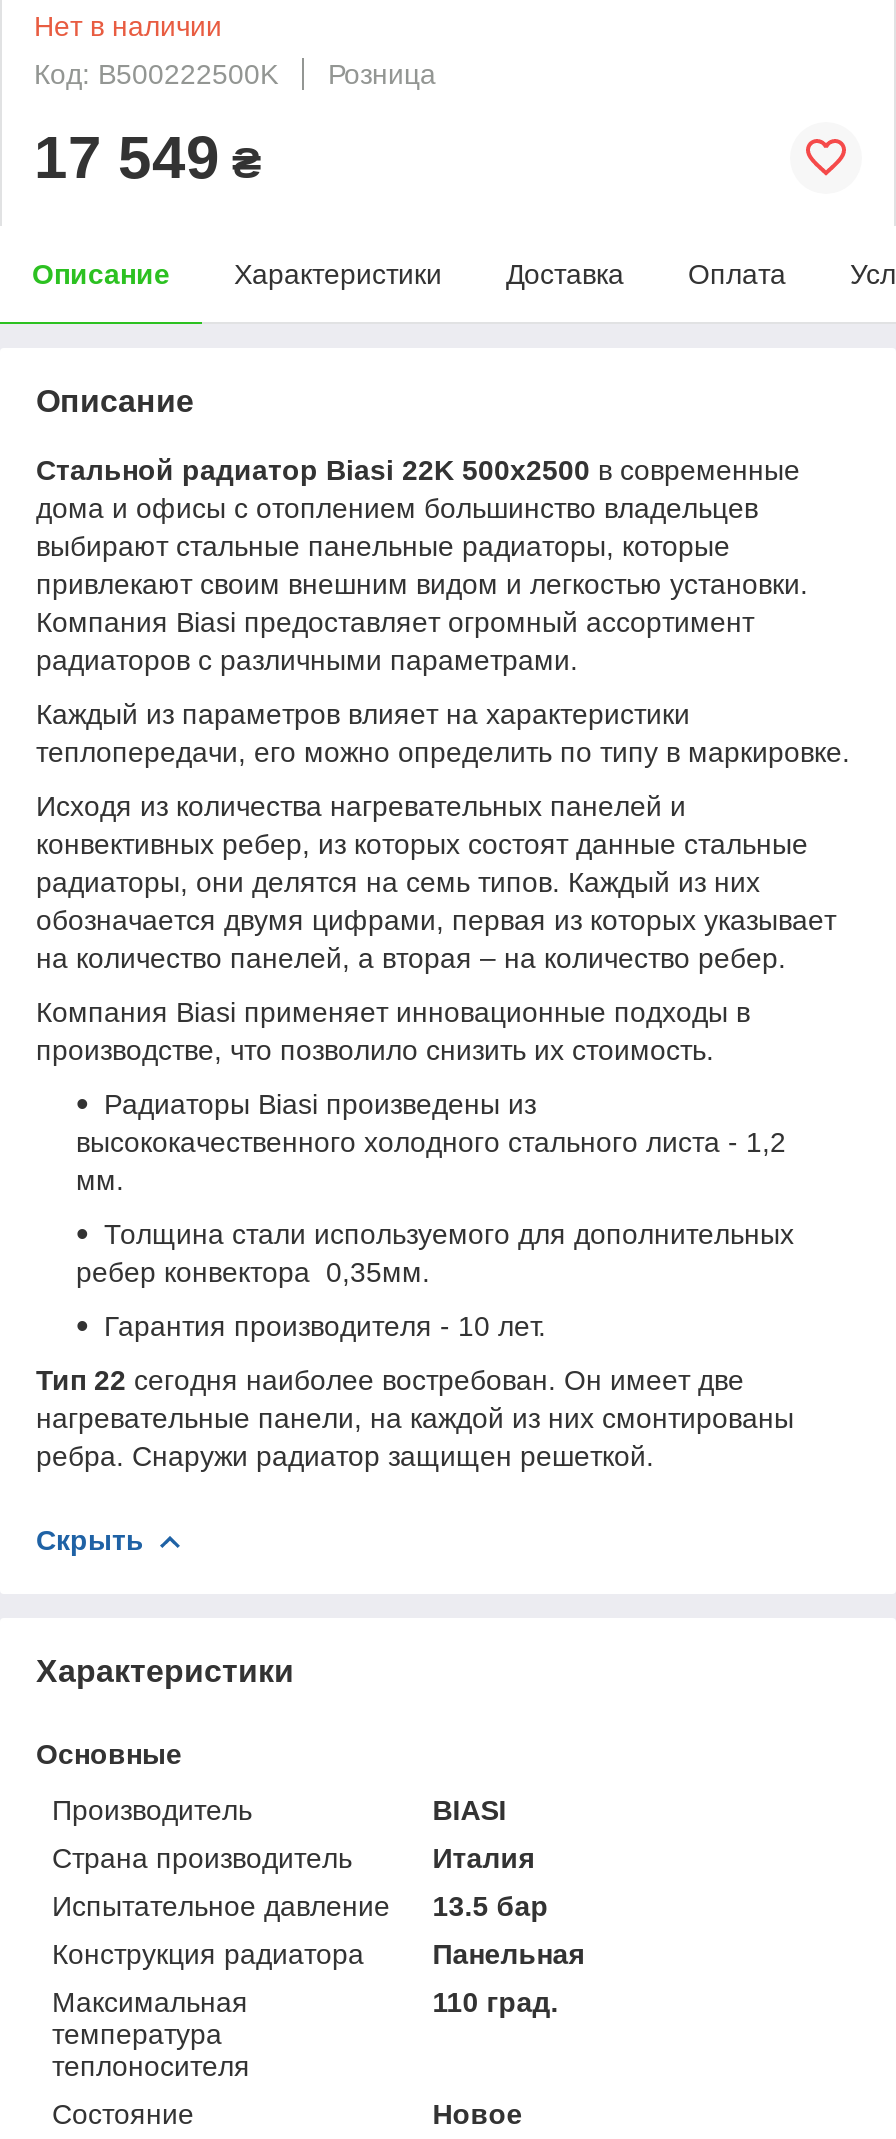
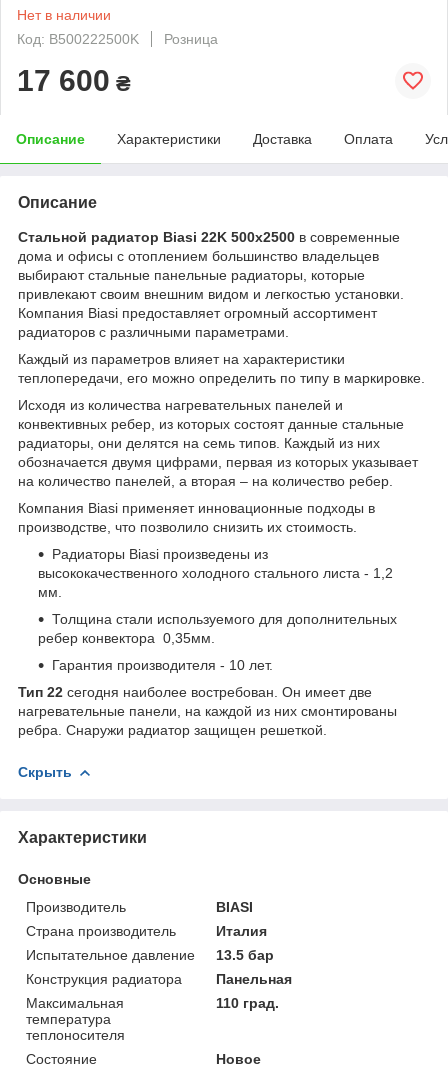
[34,124,262,190] 17 549 ₴ -> [17,64,131,97] 17 600 ₴

